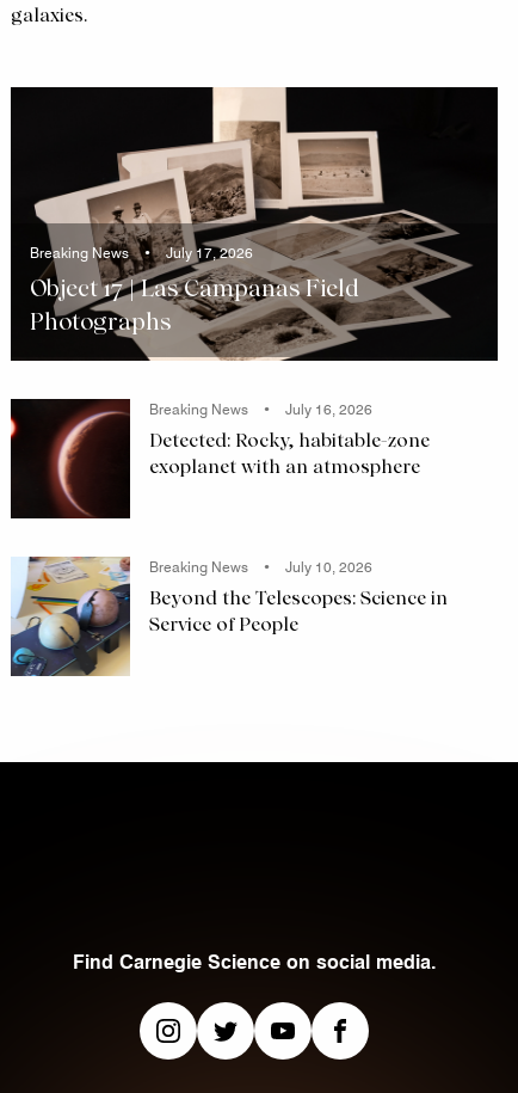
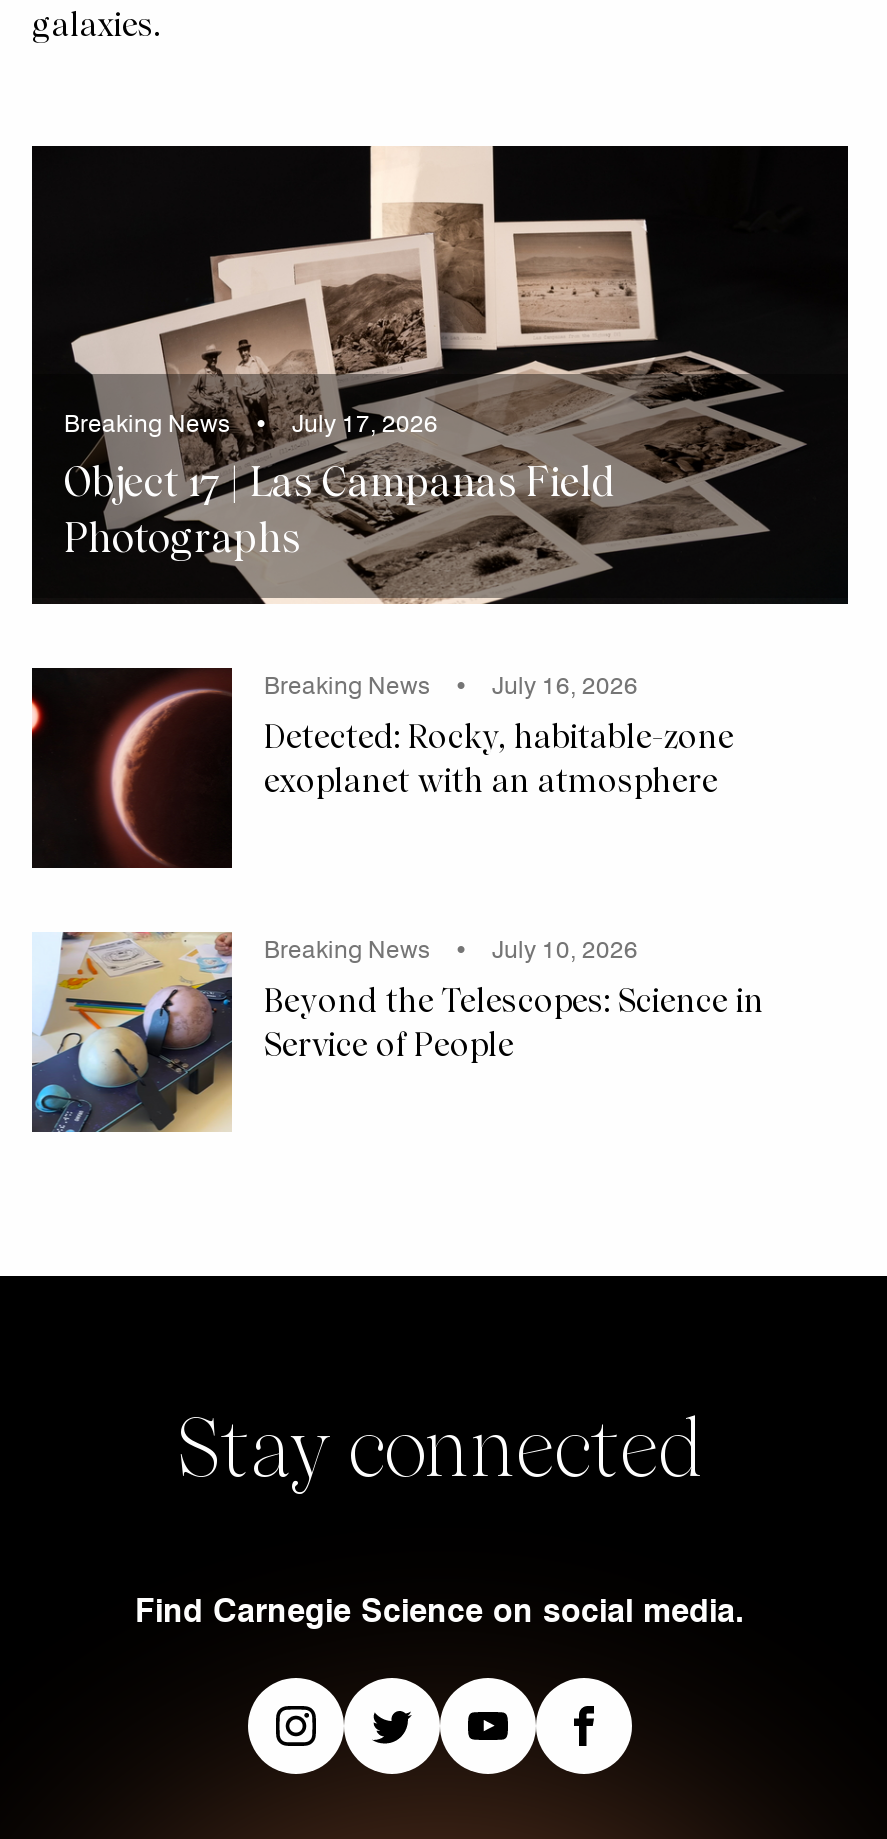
none -> [178,1400,702,1496] Stay connected

